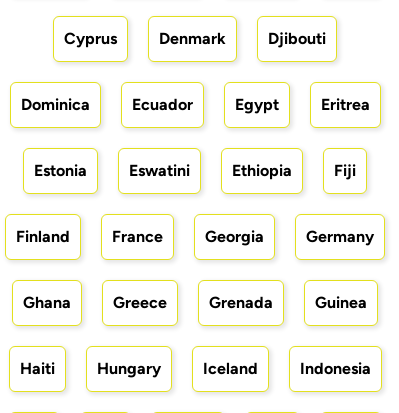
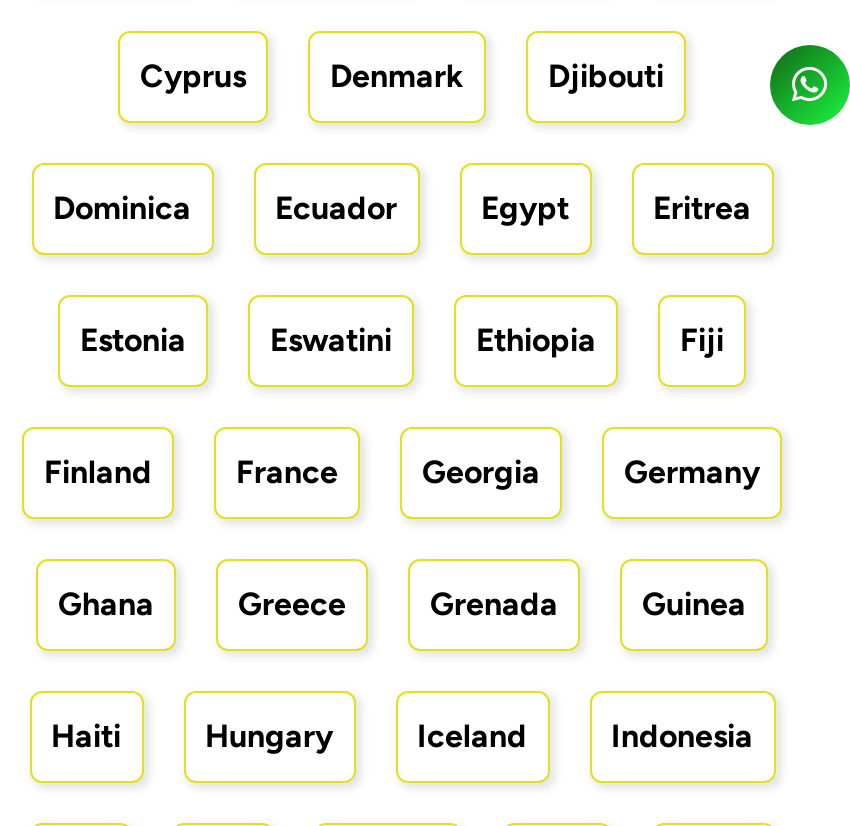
none -> [768,42,844,128] [image]

